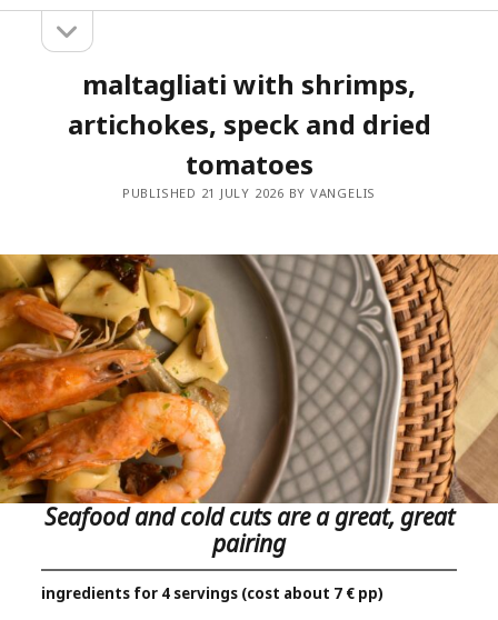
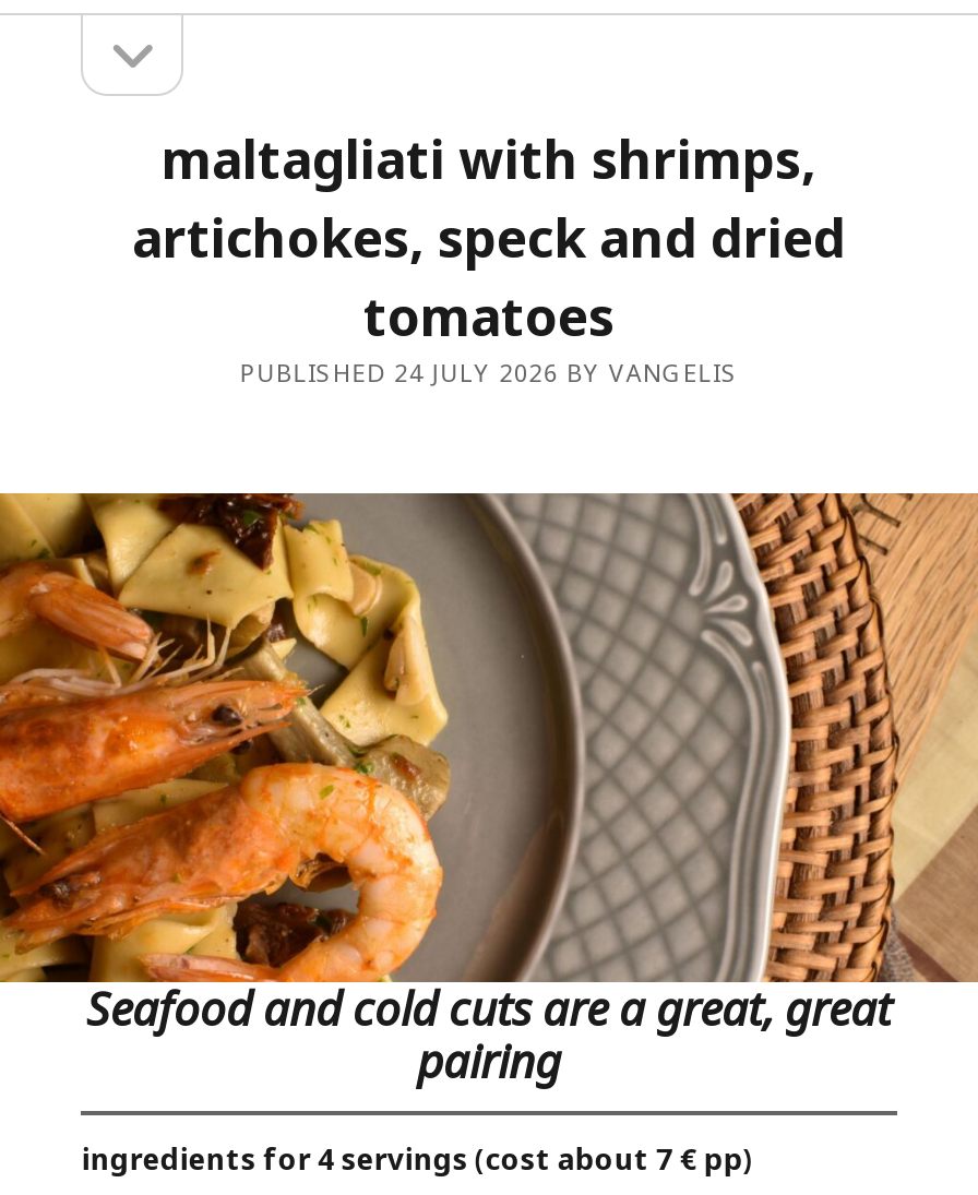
[122,184,376,201] PUBLISHED 21 JULY 2026 BY VANGELIS -> [240,356,738,389] PUBLISHED 24 JULY 2026 BY VANGELIS

